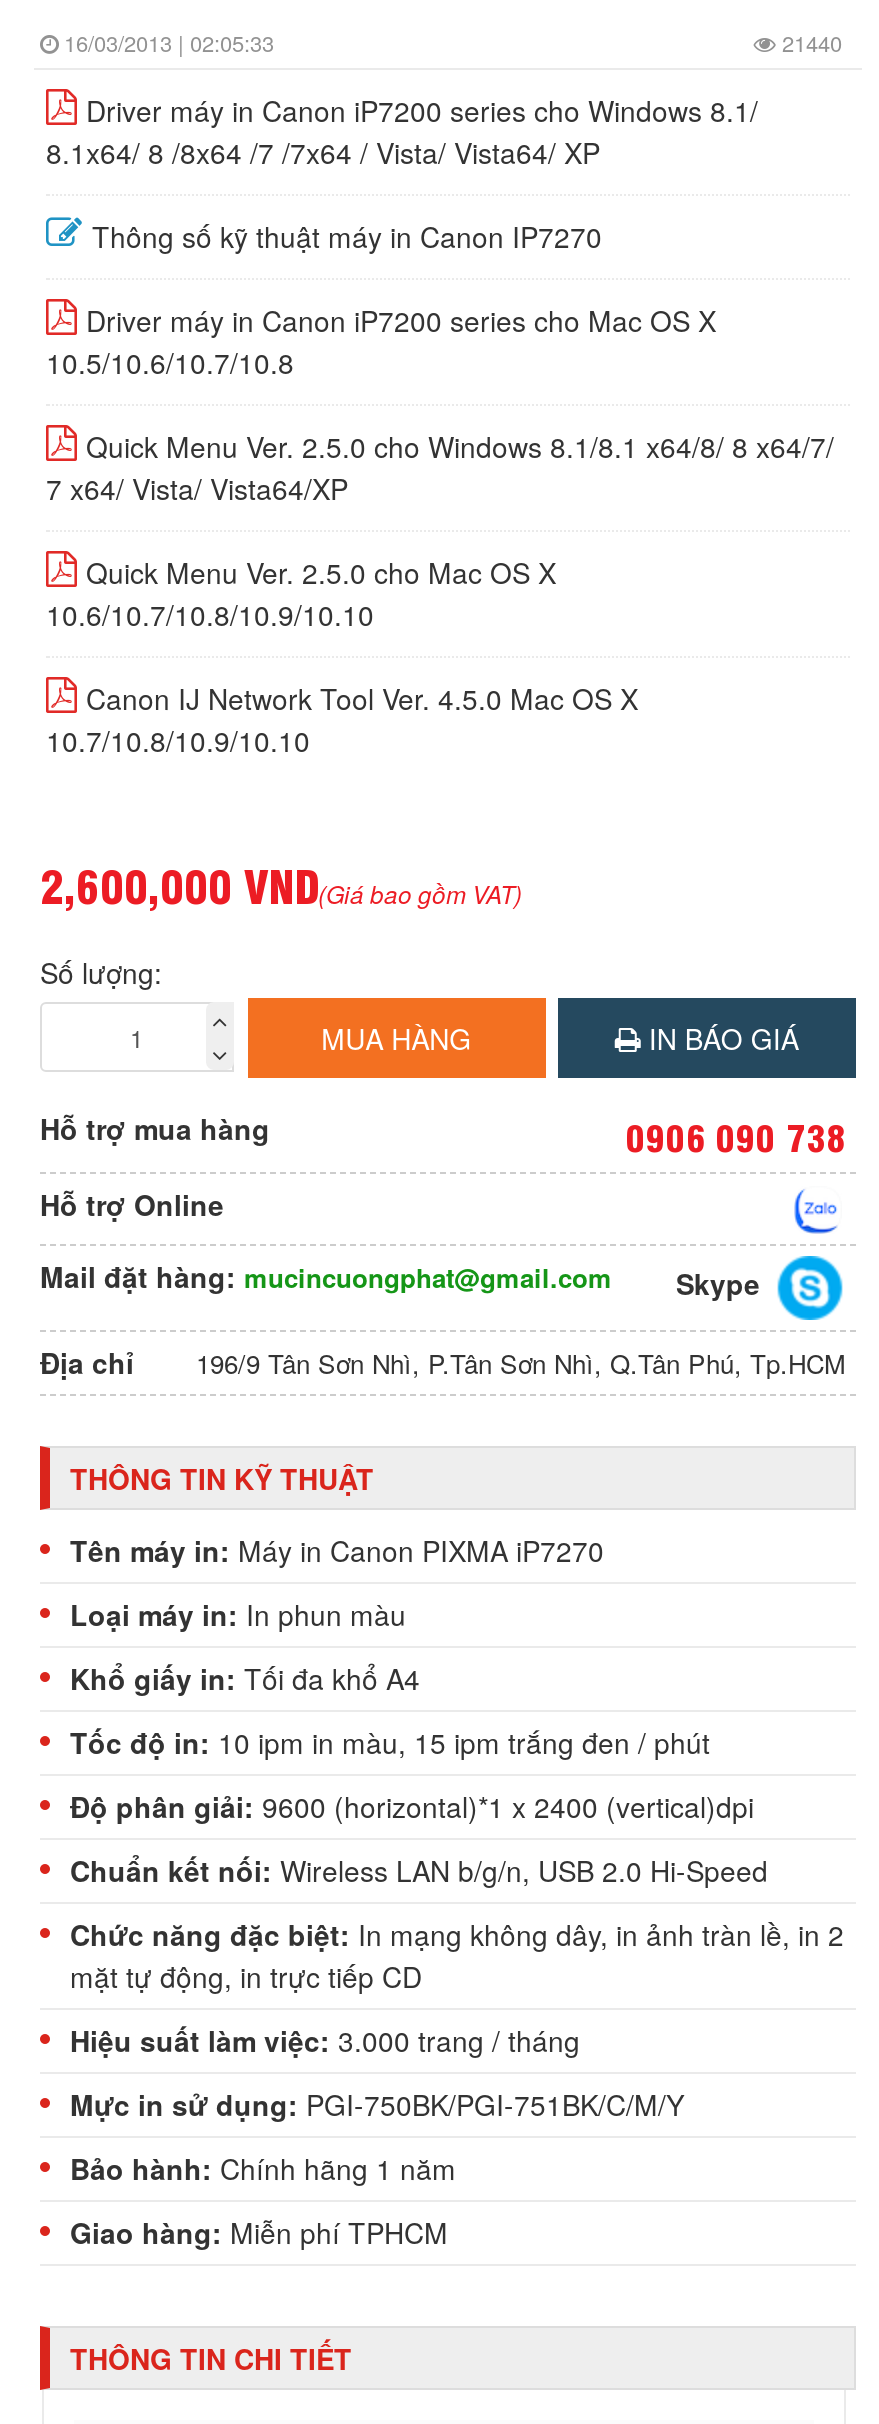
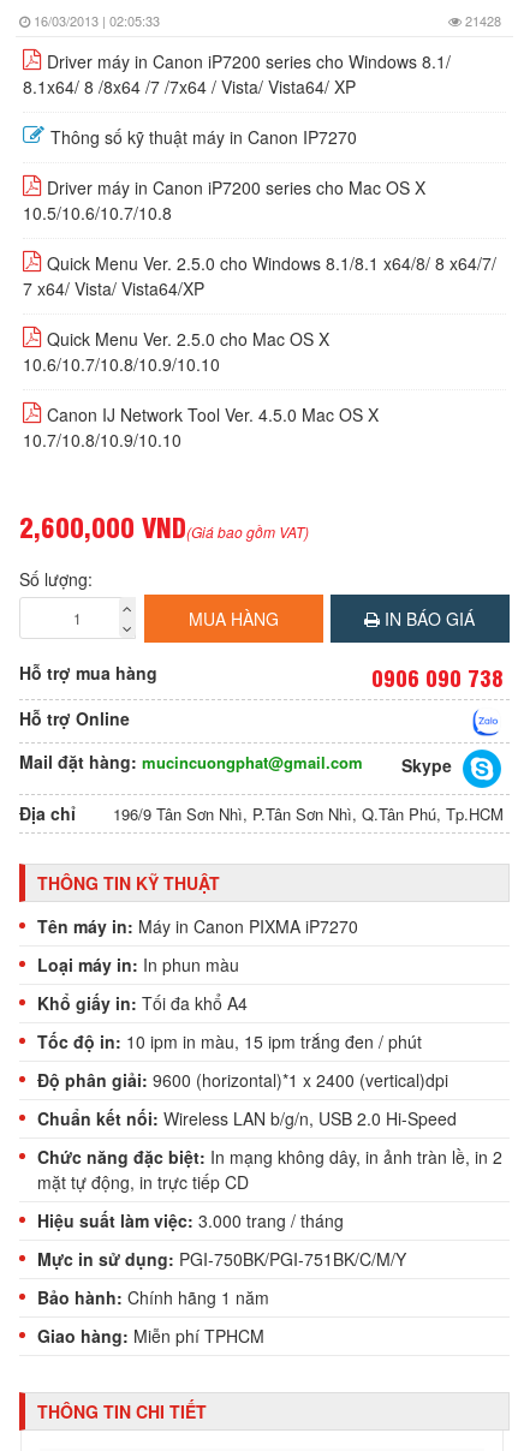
[776,27,842,59] 21440 -> [462,11,501,31] 21428

